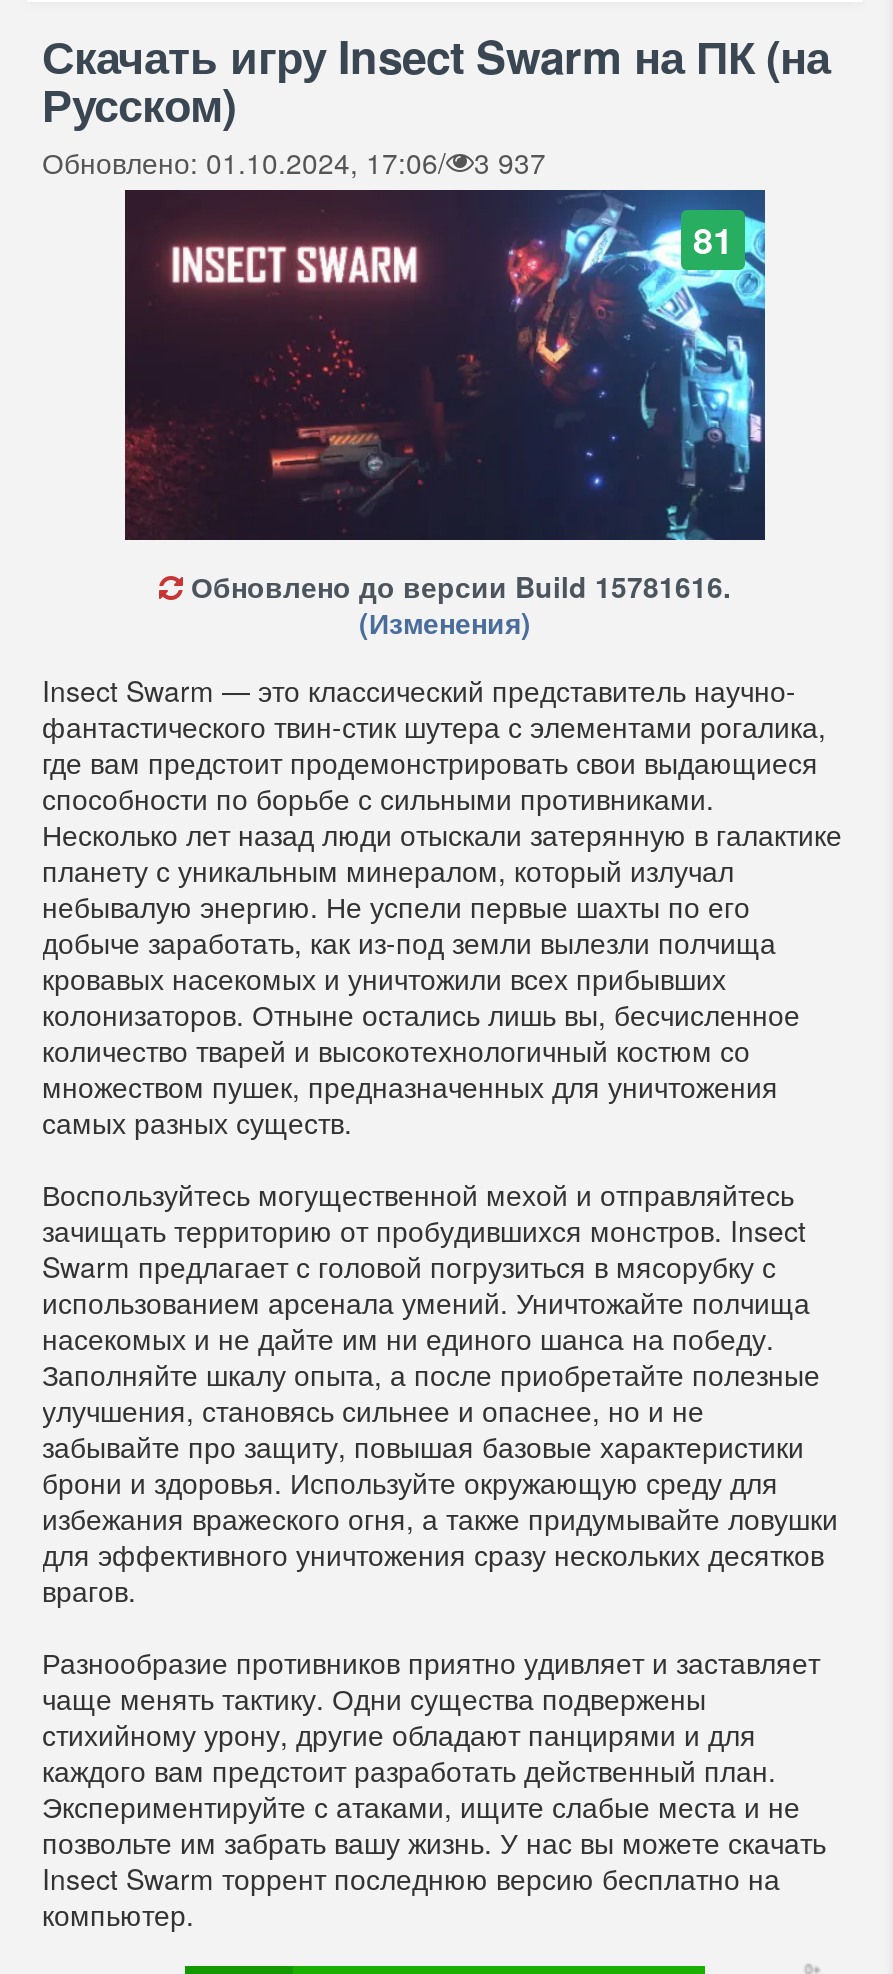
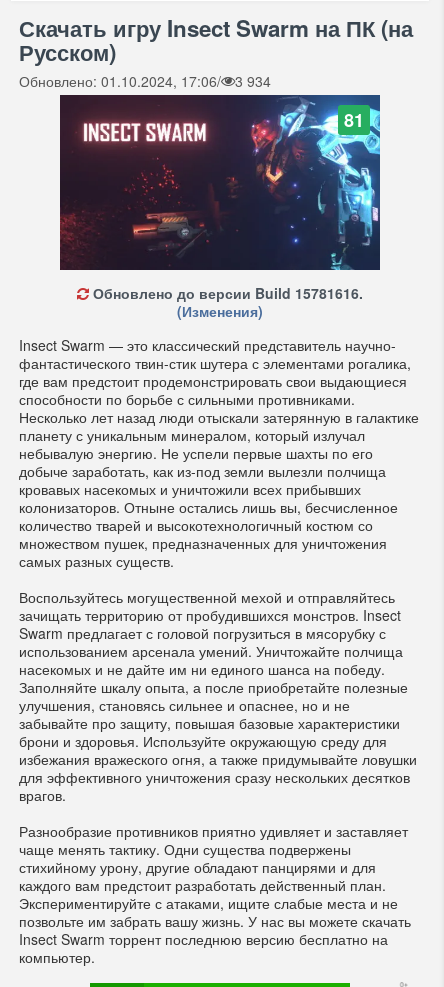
[42,142,546,182] Обновлено: 01.10.2024, 17:06/ 3 937 -> [18,71,270,91] Обновлено: 01.10.2024, 17:06/ 3 934

